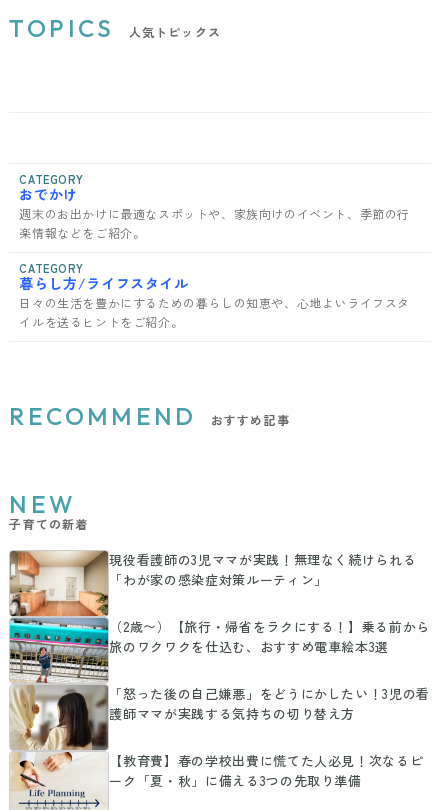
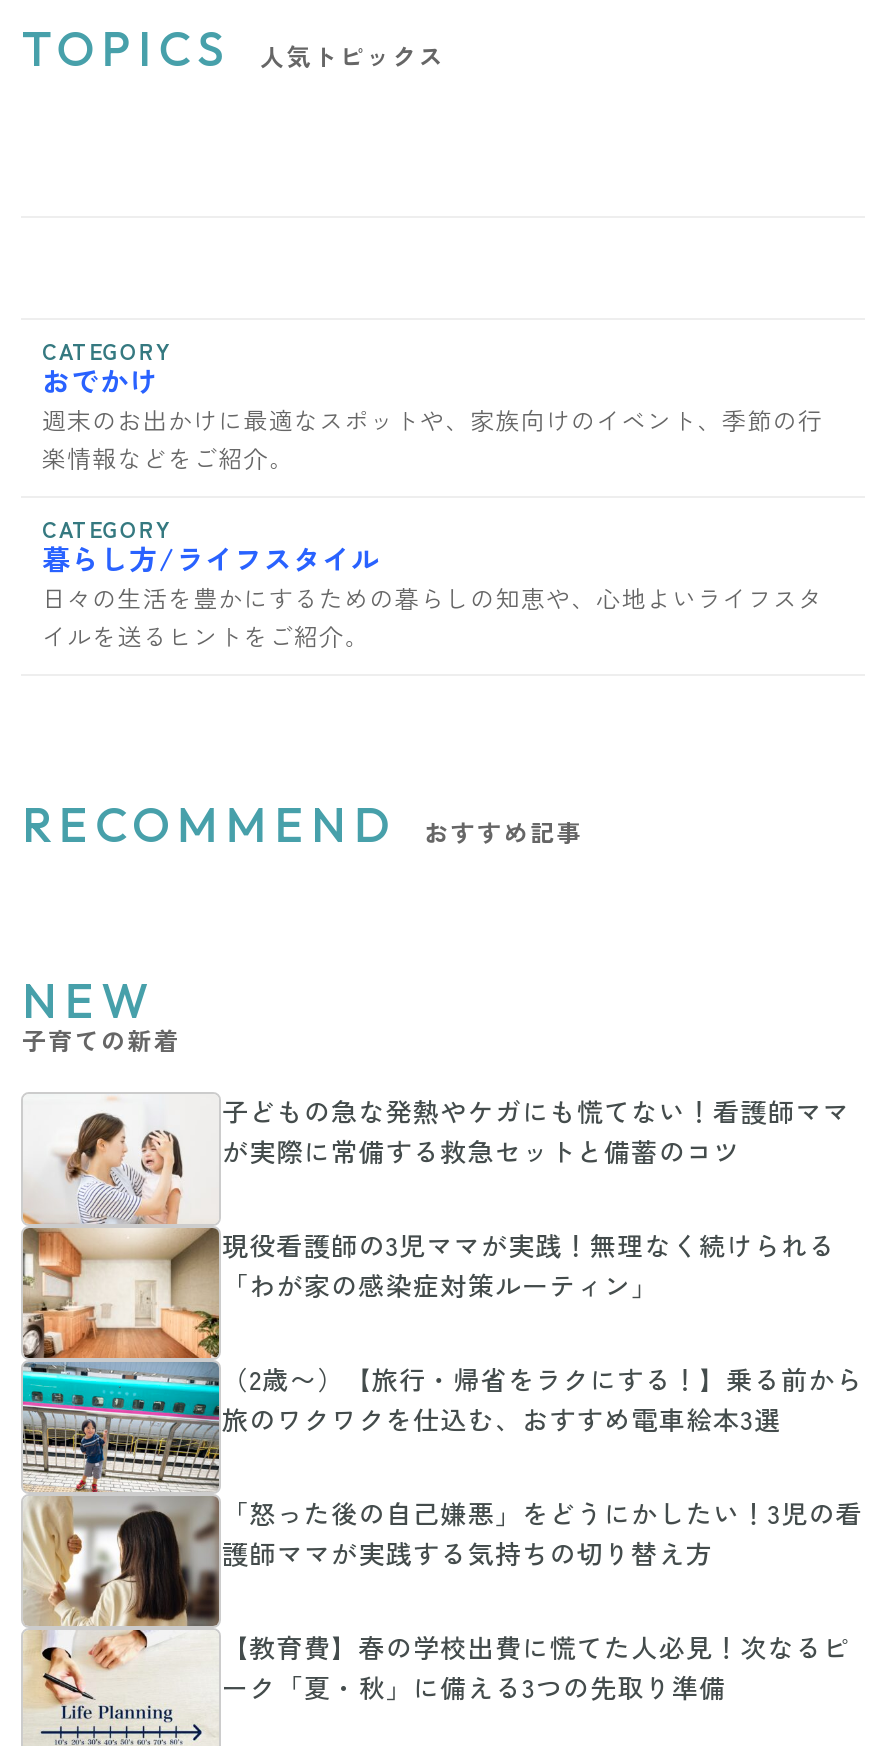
none -> [23,1092,850,1224] [image] | 子どもの急な発熱やケガにも慌てない！看護師ママ | が実際に常備する救急セットと備蓄のコツ

